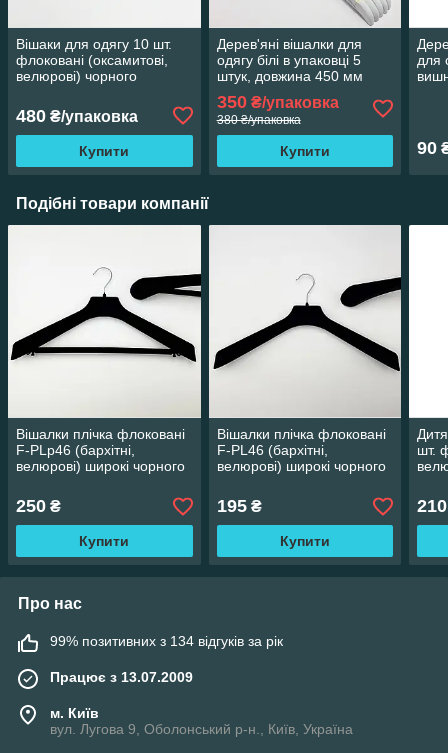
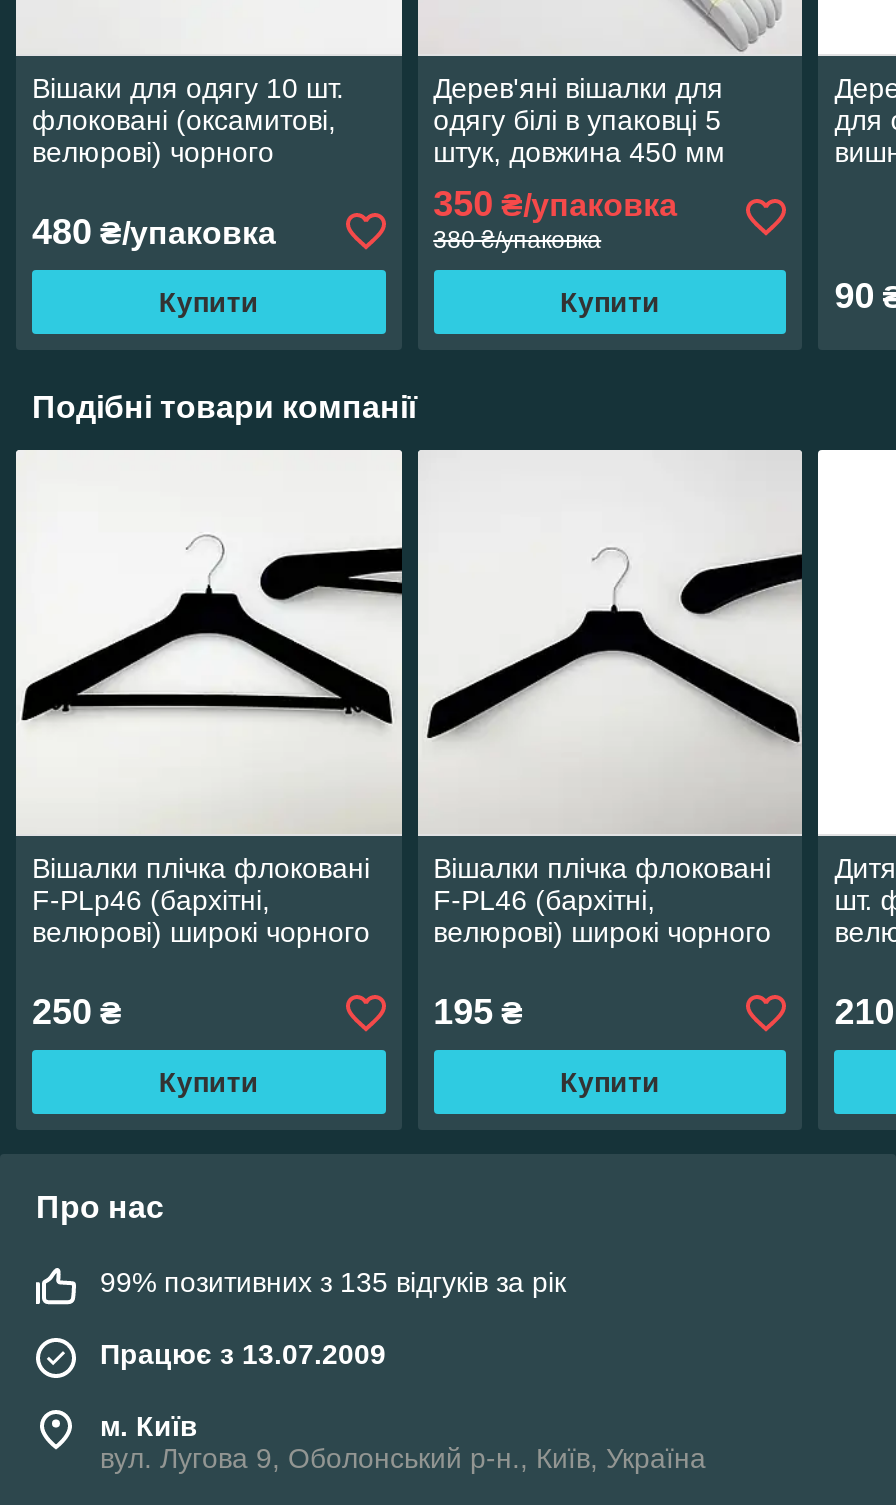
[50,633,283,649] 99% позитивних з 134 відгуків за рік -> [100,1267,566,1299] 99% позитивних з 135 відгуків за рік

